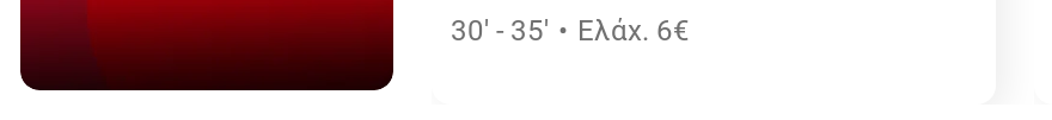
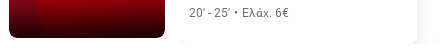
[451,14,690,48] 30' - 35' Ελάχ. 6€ -> [189,6,289,20] 20' - 25' Ελάχ. 6€

